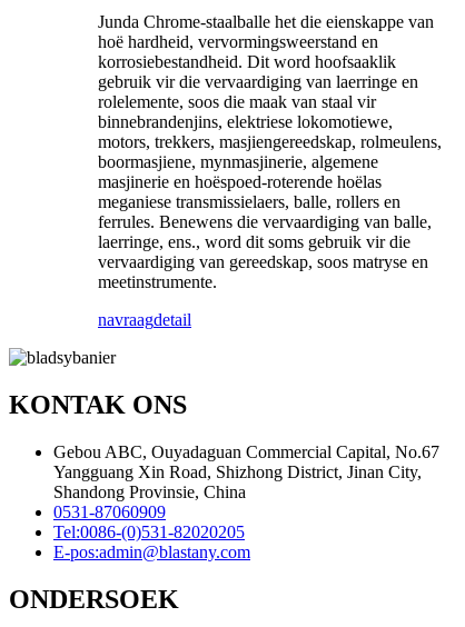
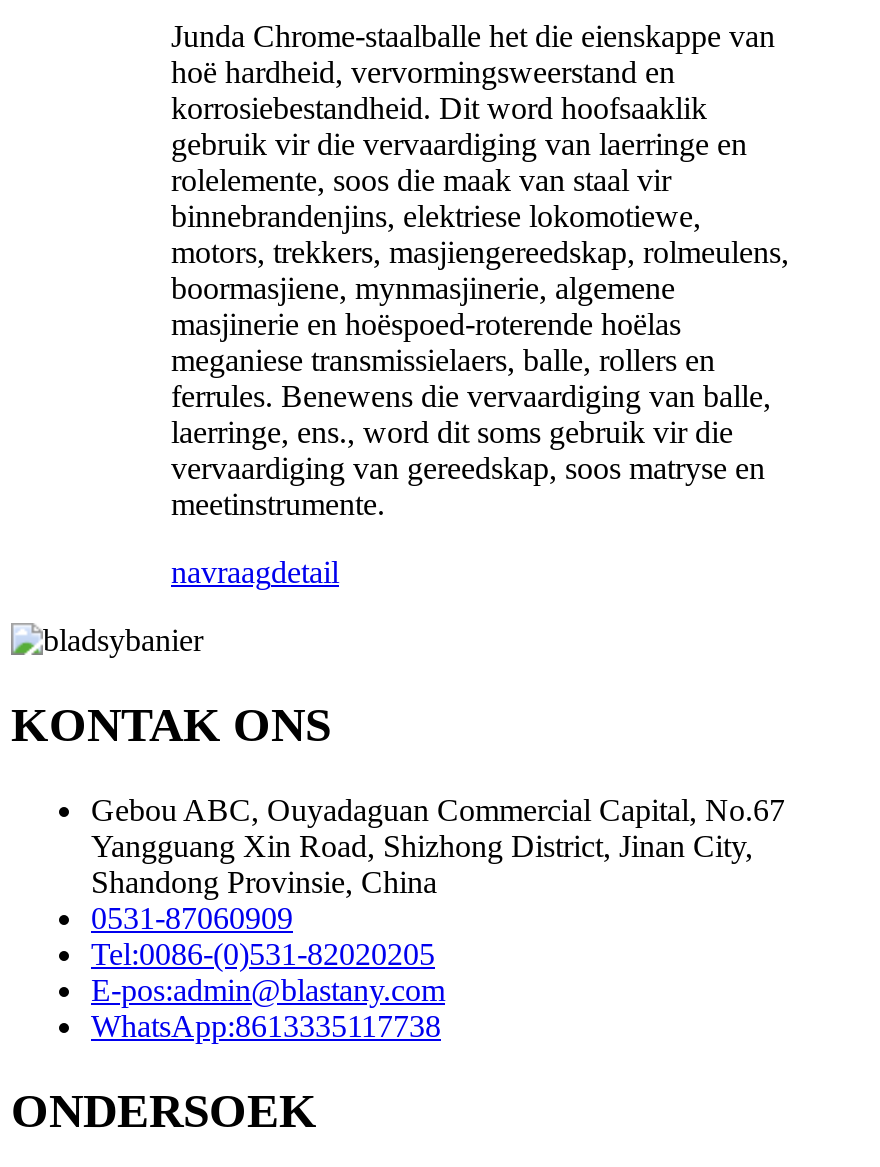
none -> [91,1009,441,1043] WhatsApp:8613335117738

